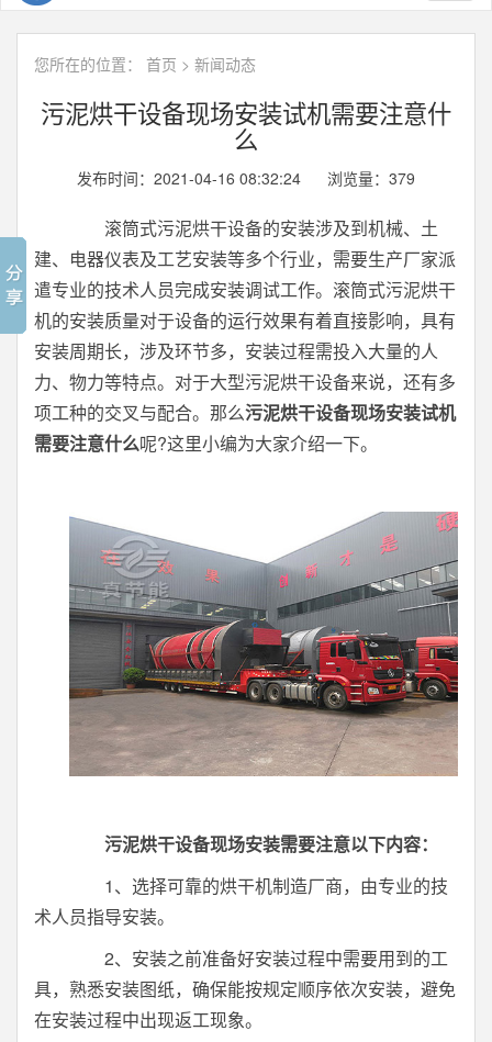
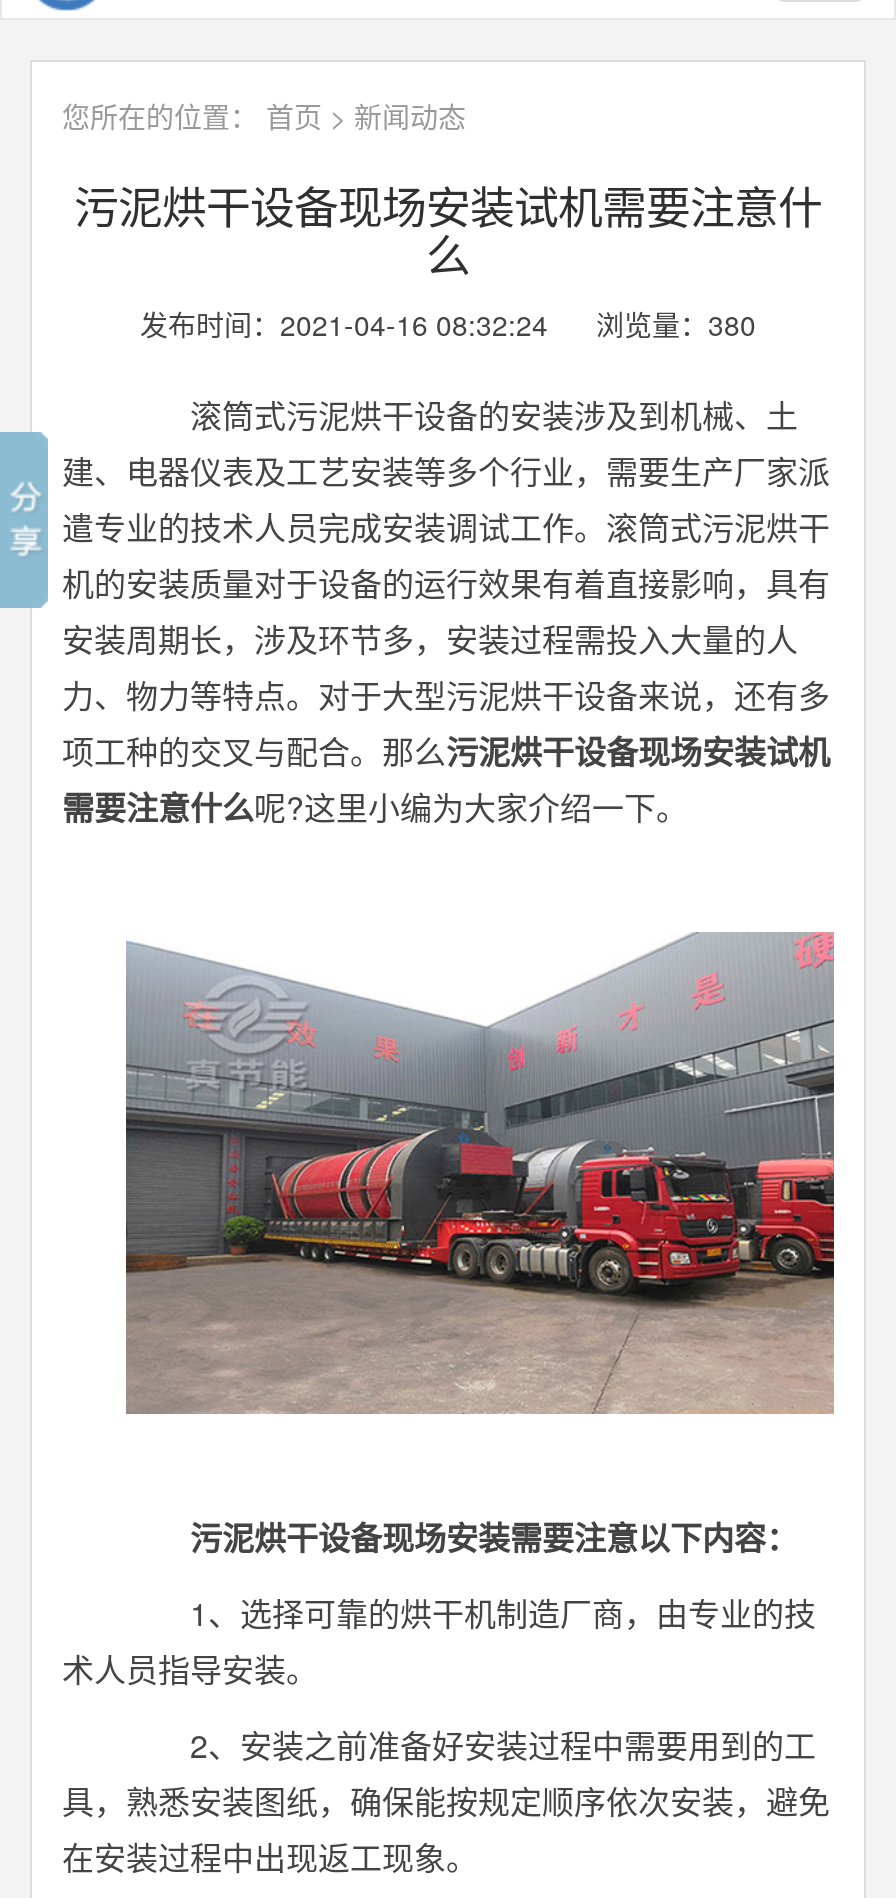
[77,167,415,189] 发布时间：2021-04-16 08:32:24 浏览量：379 -> [140,304,756,344] 发布时间：2021-04-16 08:32:24 浏览量：380

